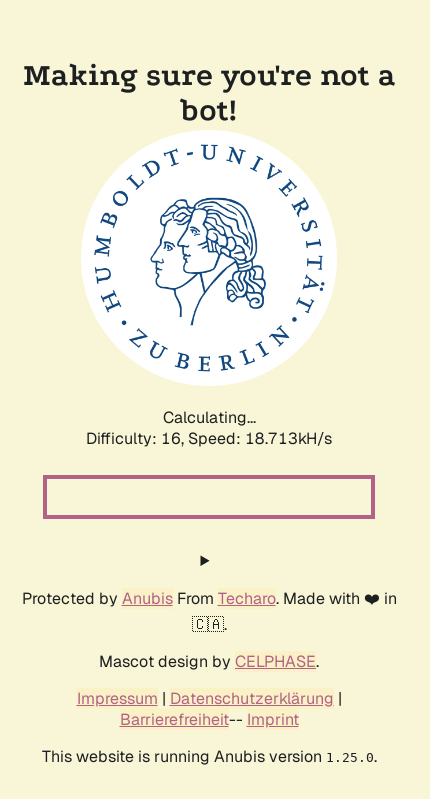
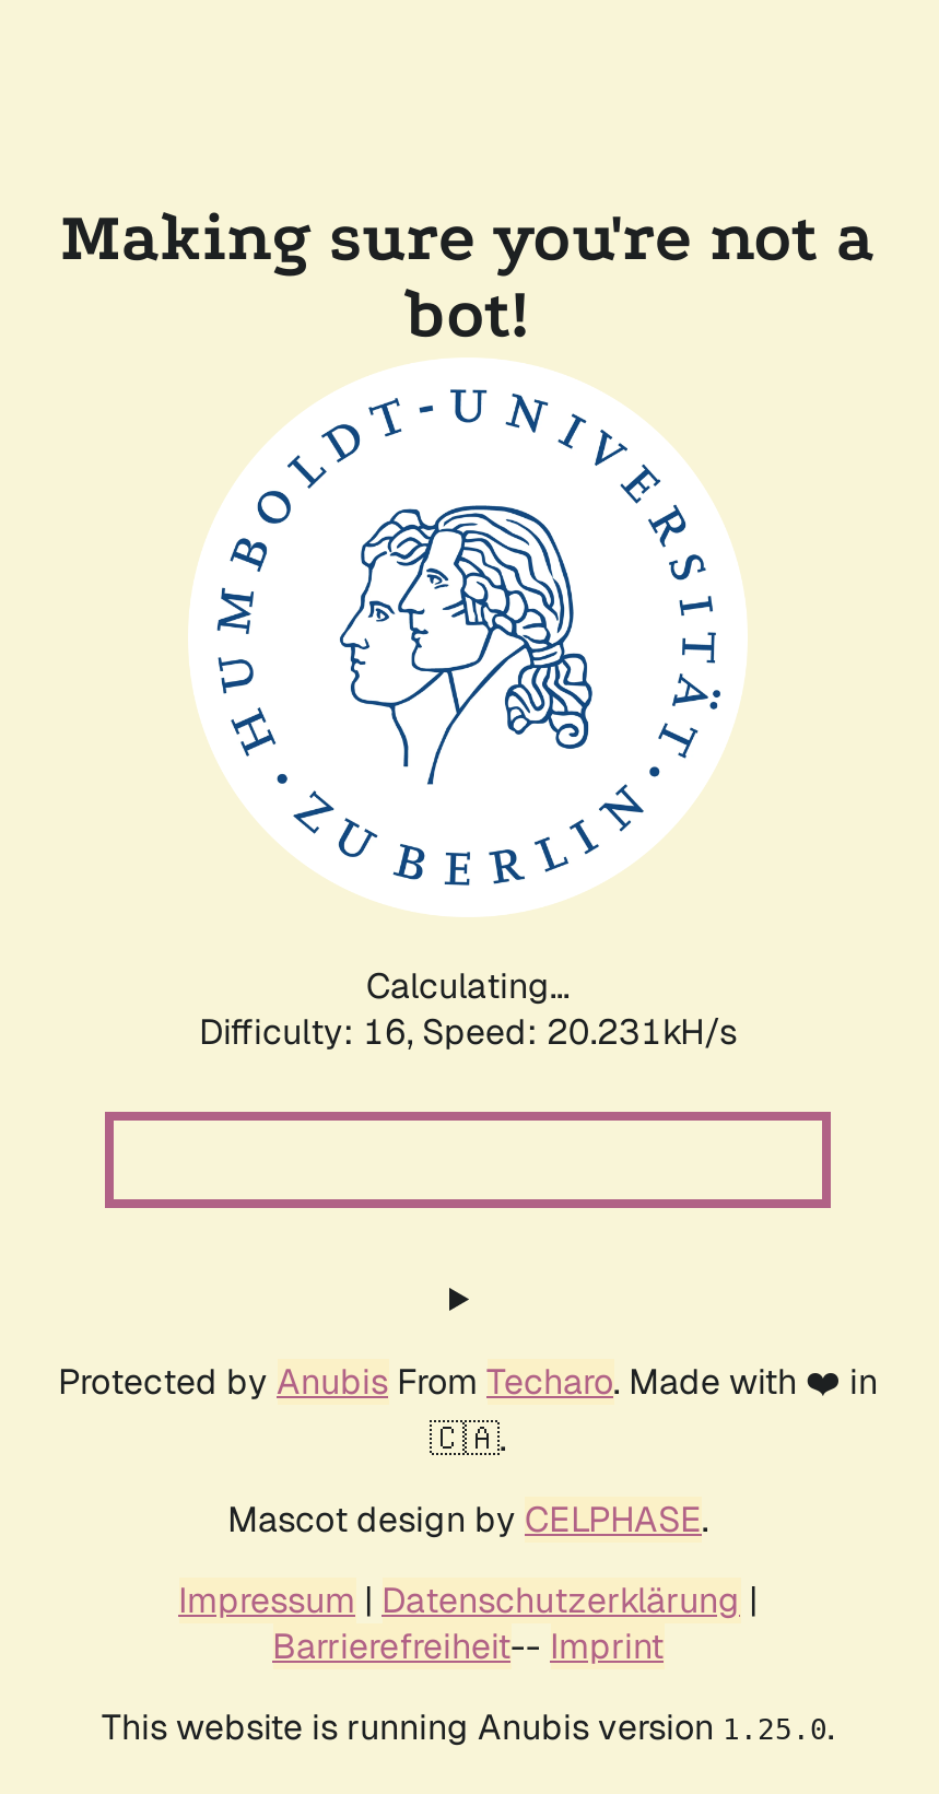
[86,428,332,449] Difficulty: 16, Speed: 18.713kH/s -> [199,1009,737,1055] Difficulty: 16, Speed: 20.231kH/s

